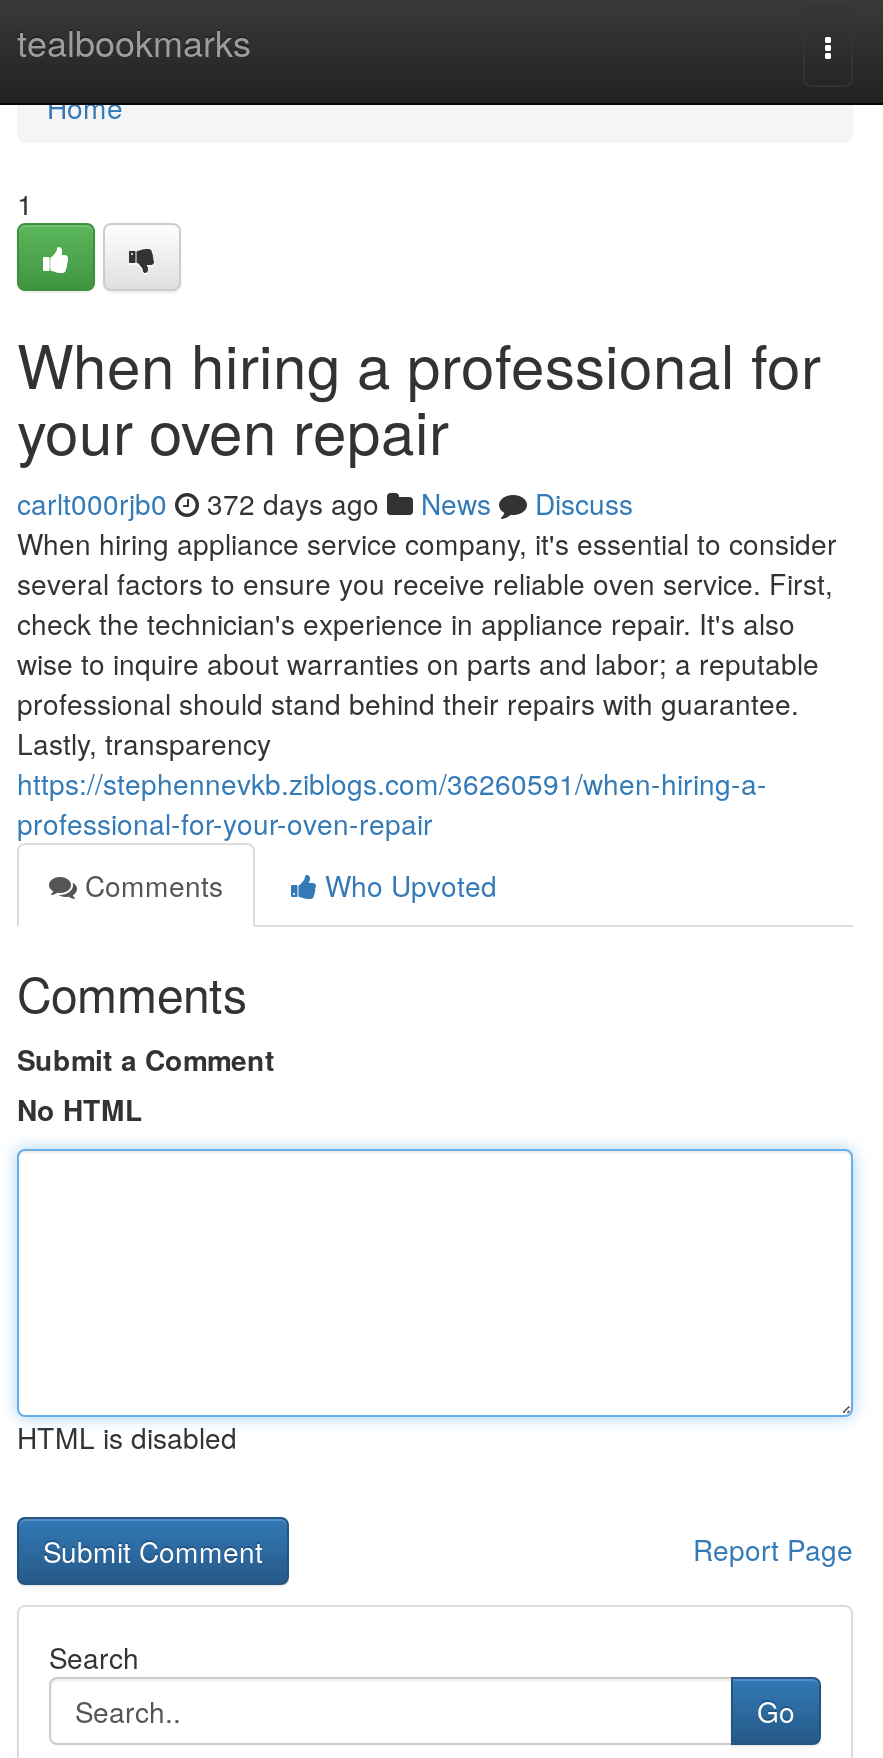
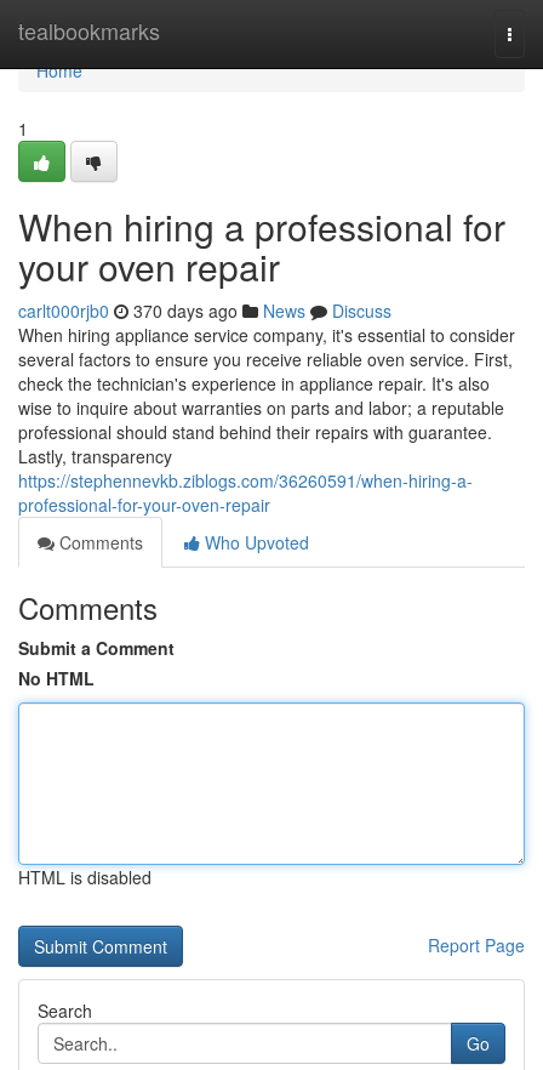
[17,483,633,523] carlt000rjb0 372 days ago News Discuss -> [18,298,391,323] carlt000rjb0 370 days ago News Discuss

